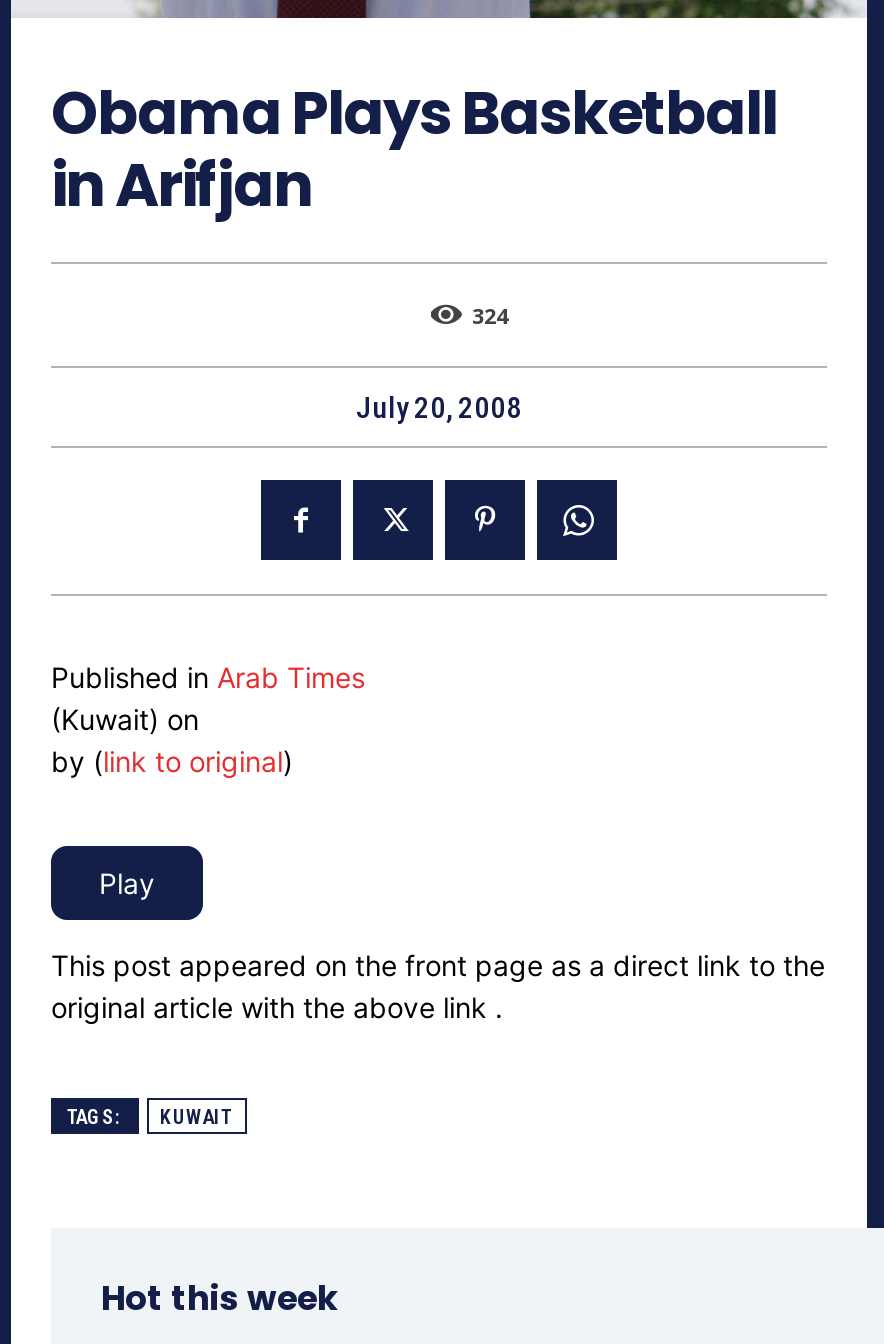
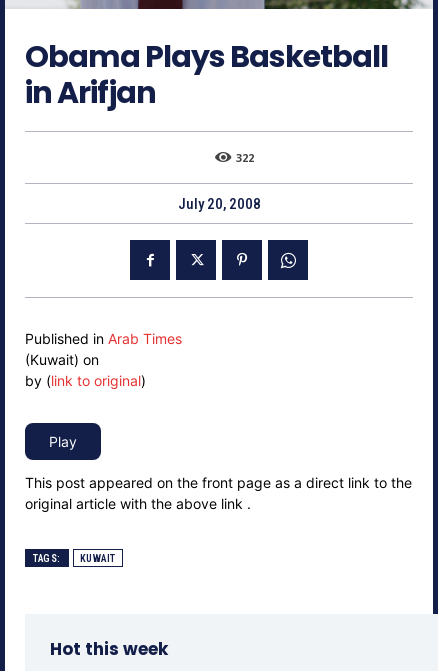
[472,300,508,330] 324 -> [235,150,253,165] 322

